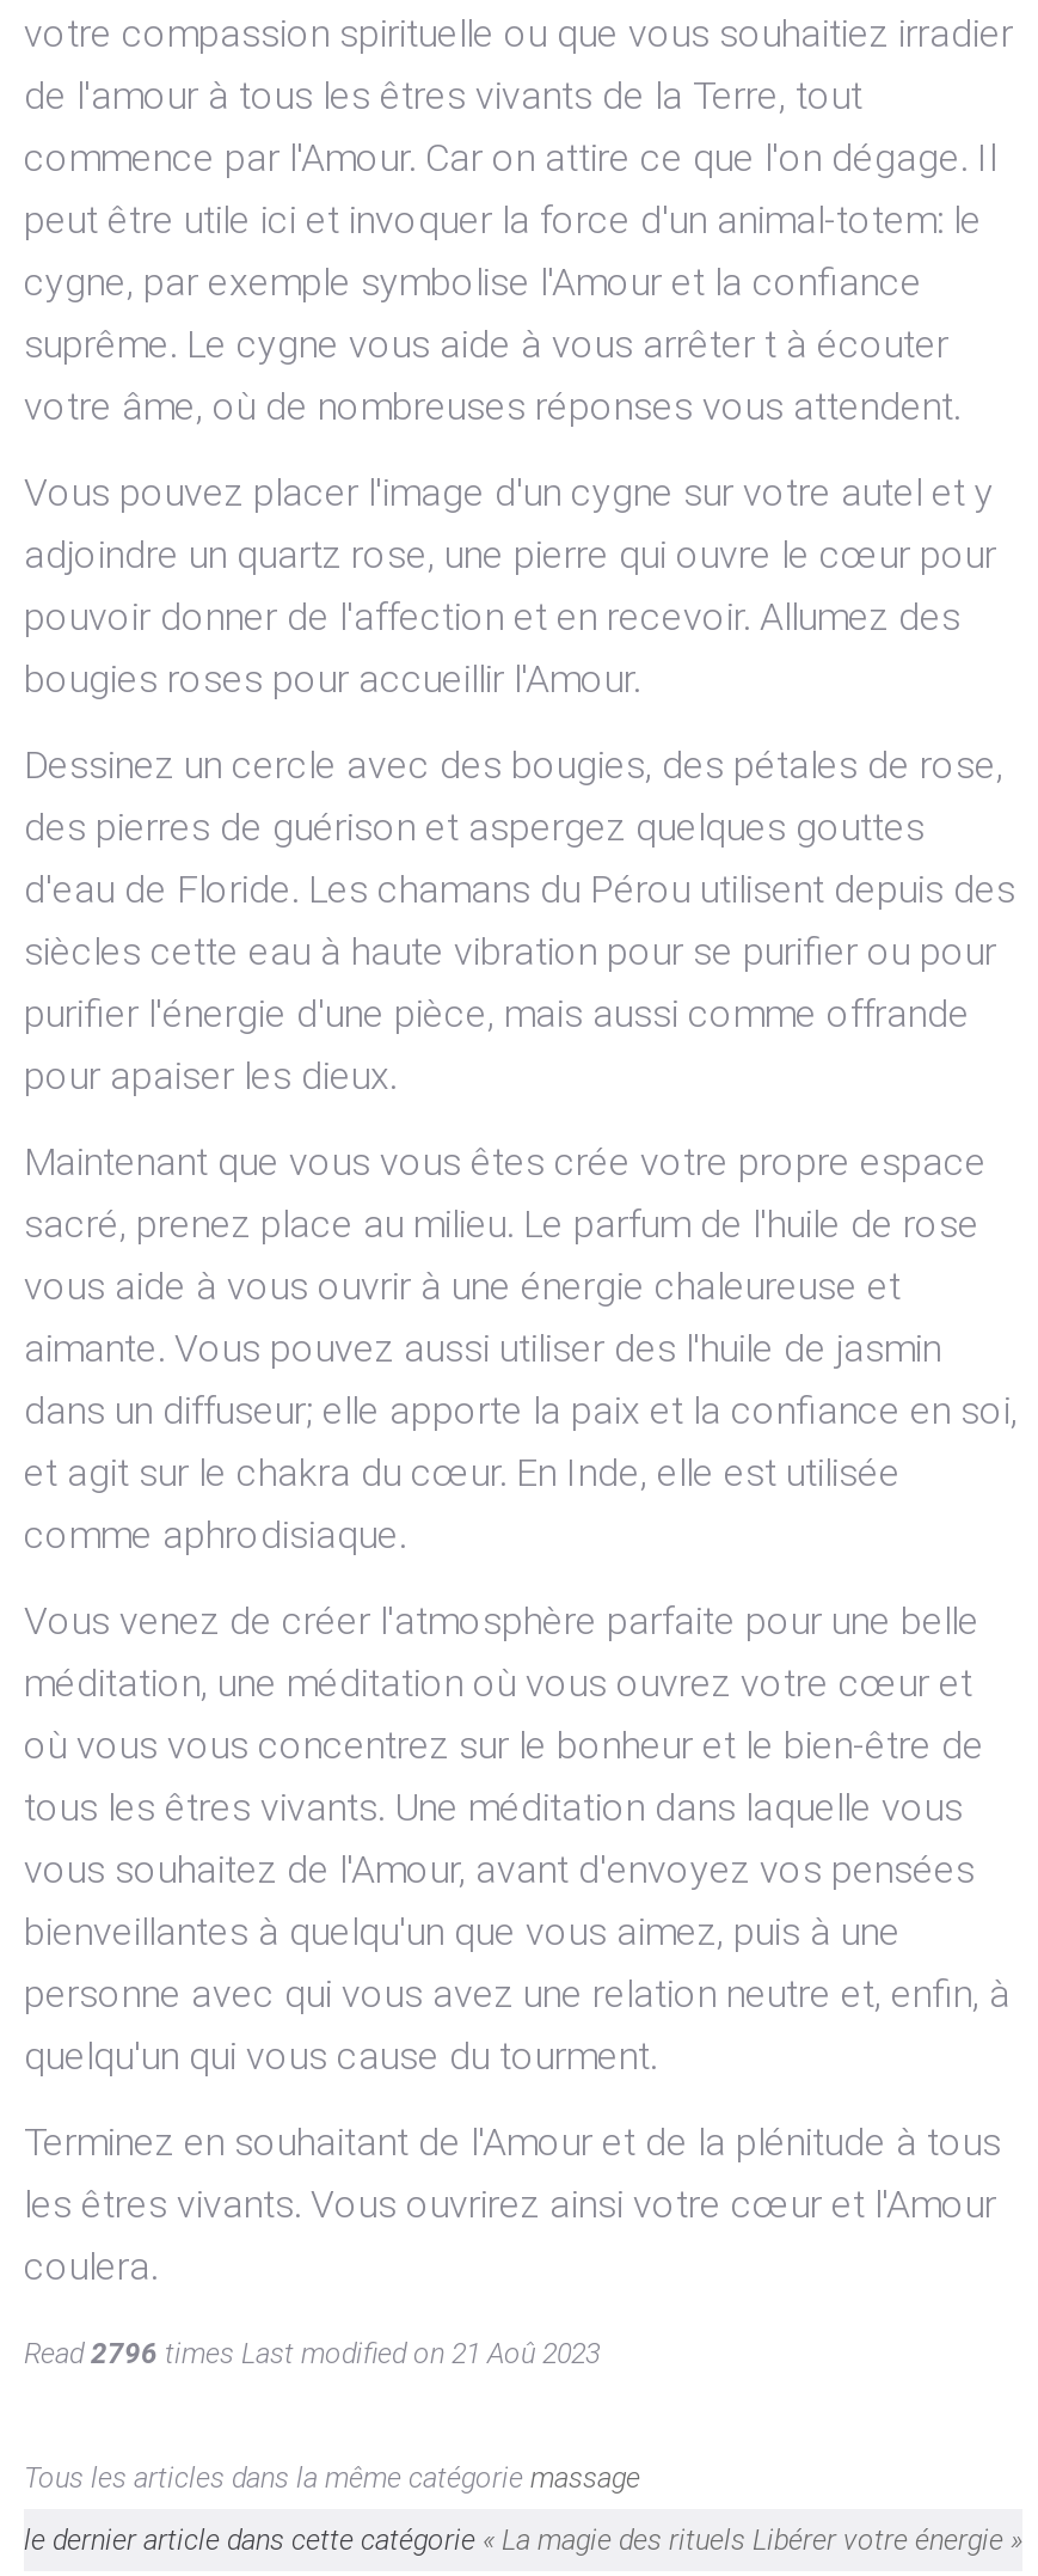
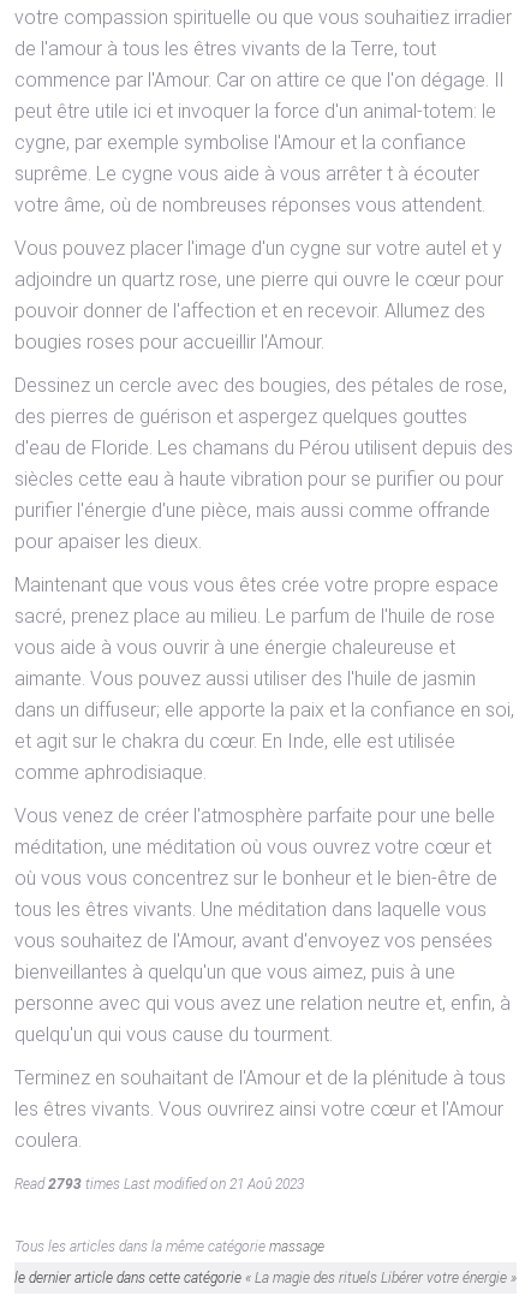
[24,2336,600,2370] Read 2796 times Last modified on 21 Aoû 2023 -> [14,1175,304,1192] Read 2793 times Last modified on 21 Aoû 2023

